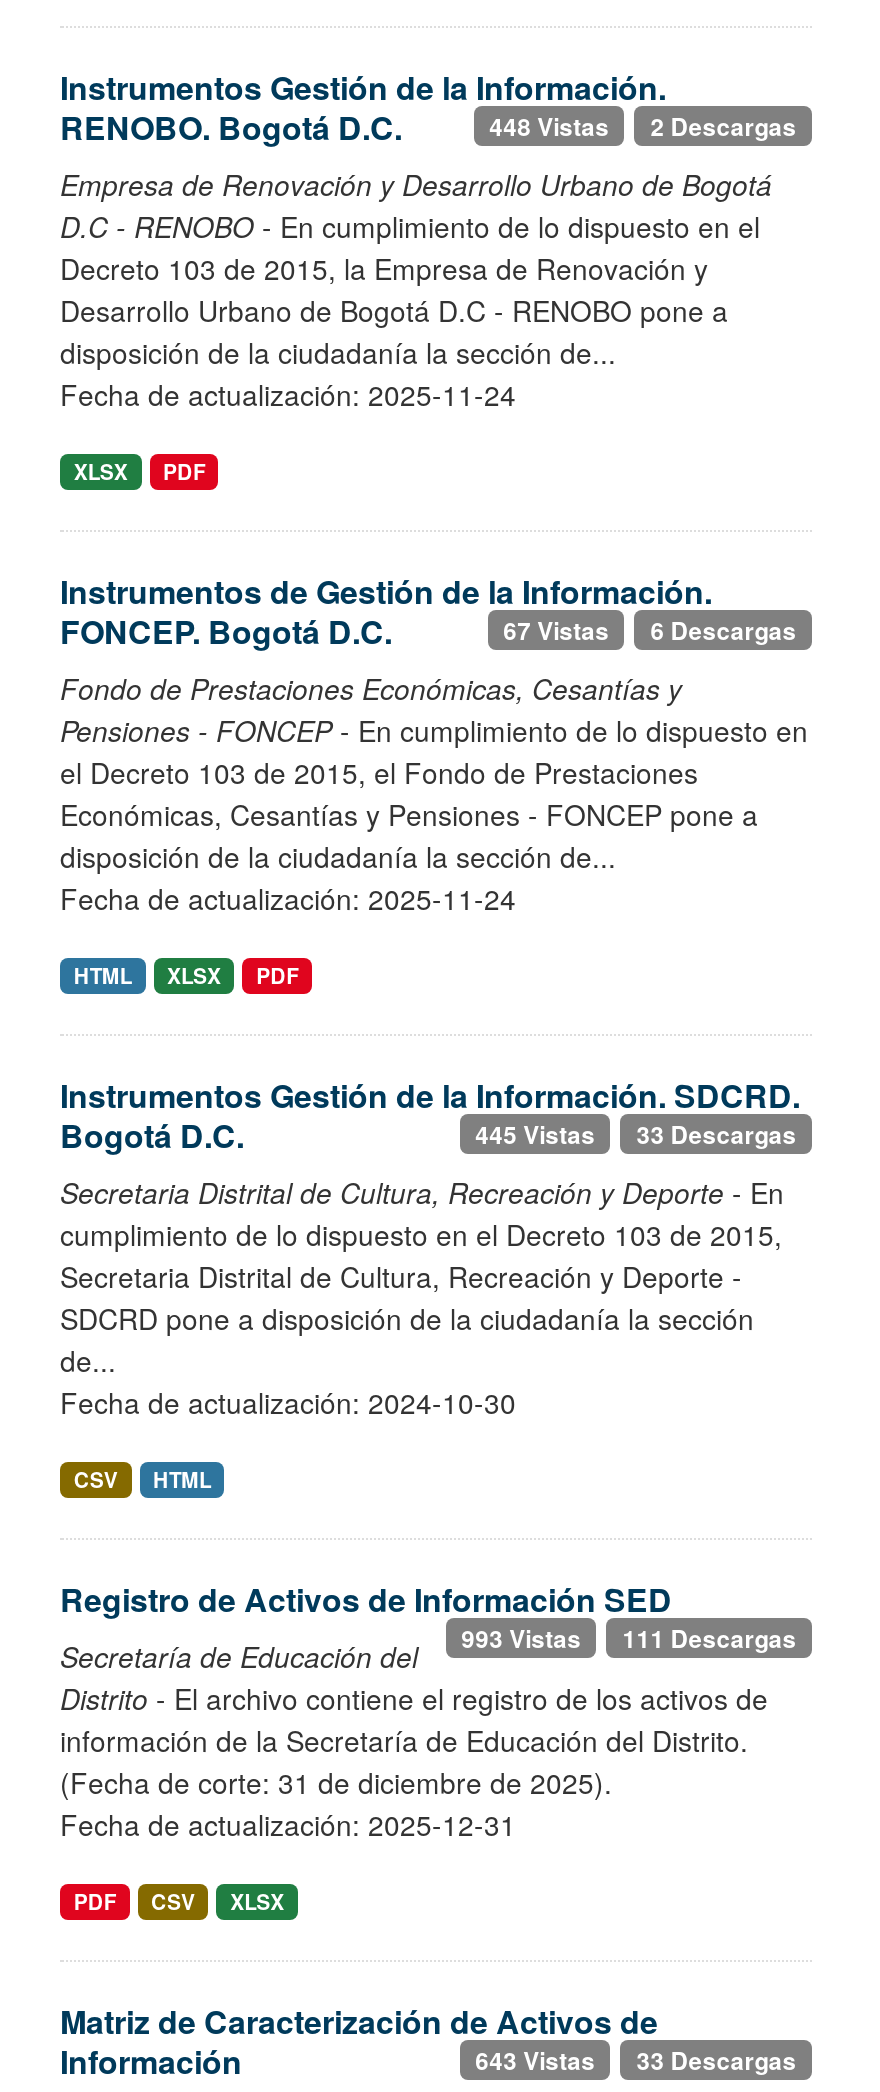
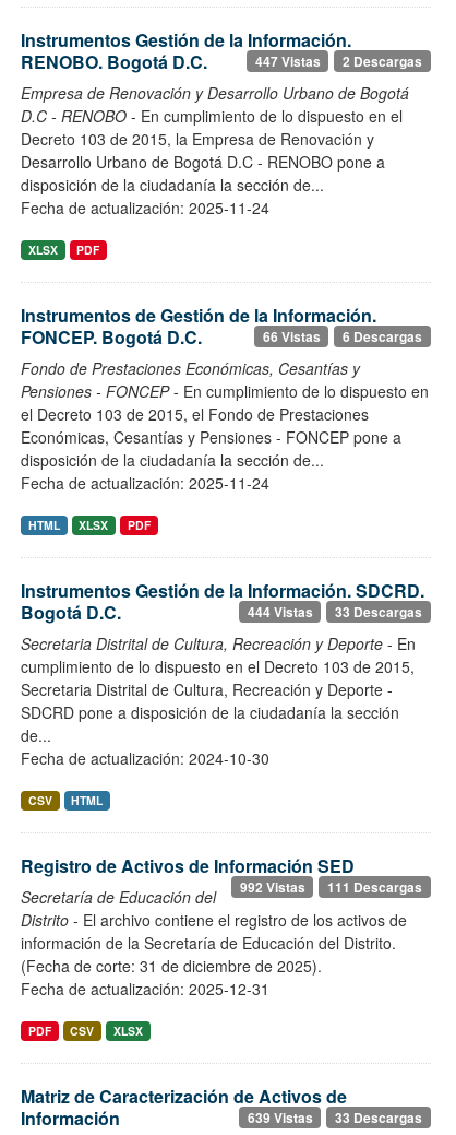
[489,108,796,144] 448 Vistas 2 Descargas -> [255,52,422,71] 447 Vistas 2 Descargas
[503,612,796,648] 67 Vistas 6 Descargas -> [262,327,422,347] 66 Vistas 6 Descargas
[475,1116,796,1152] 445 Vistas 33 Descargas -> [247,602,422,622] 444 Vistas 33 Descargas
[60,1620,796,1676] Secretaría de Educación del 993 Vistas 111 Descargas -> [21,877,422,908] Secretaría de Educación del 992 Vistas 111 Descargas
[475,2042,796,2078] 643 Vistas 33 Descargas -> [247,1108,422,1128] 639 Vistas 33 Descargas

